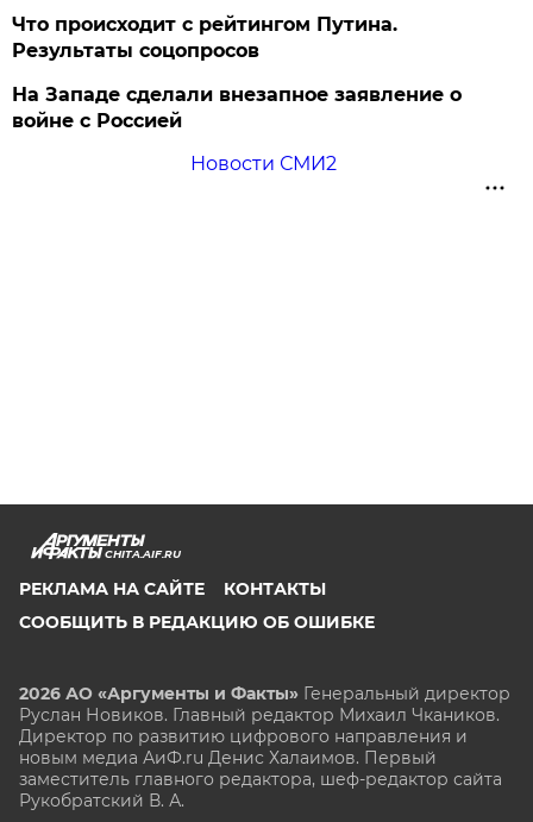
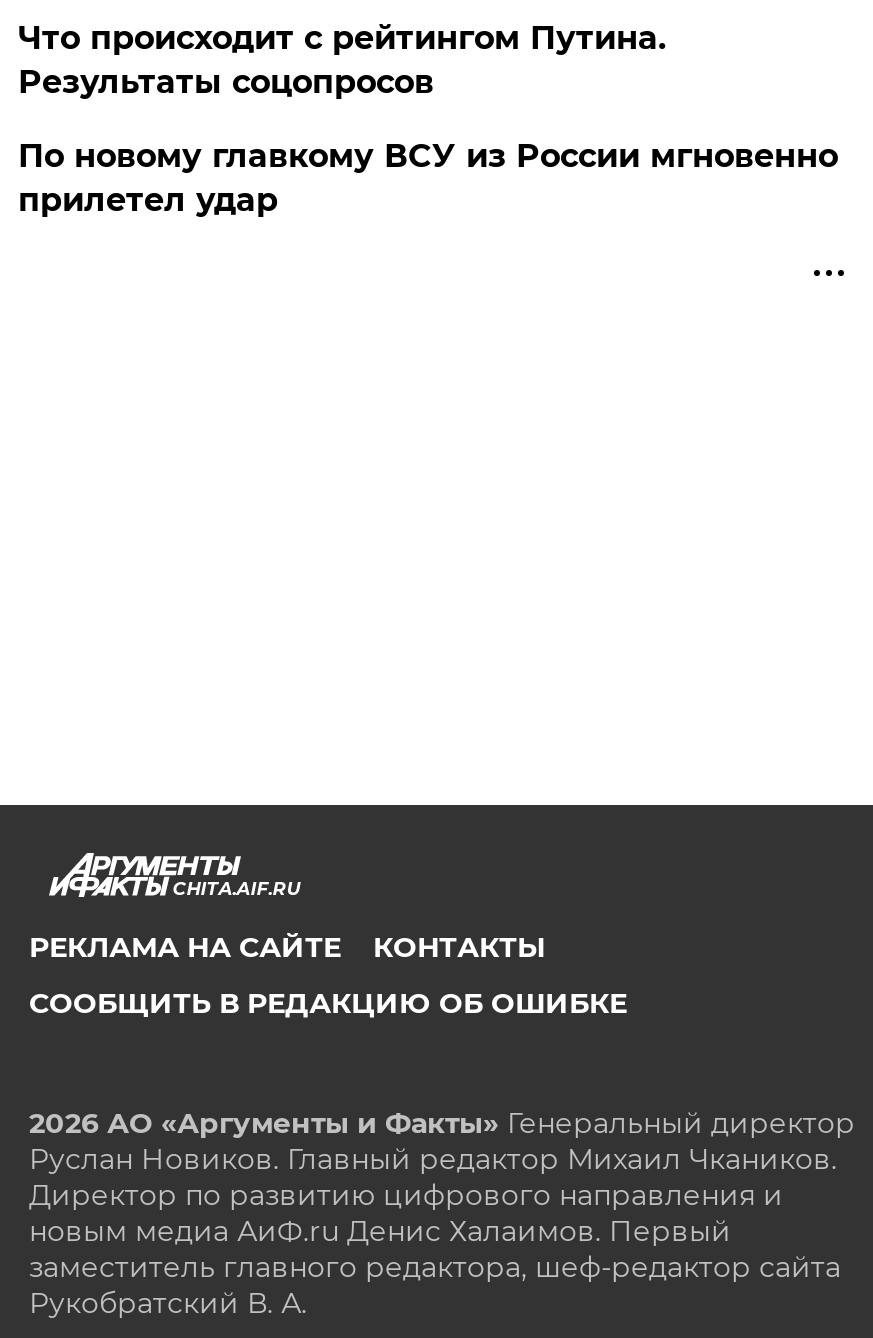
[12,83,462,175] На Западе сделали внезапное заявление о | войне с Россией | Новости СМИ2 -> [18,137,838,219] По новому главкому ВСУ из России мгновенно | прилетел удар

